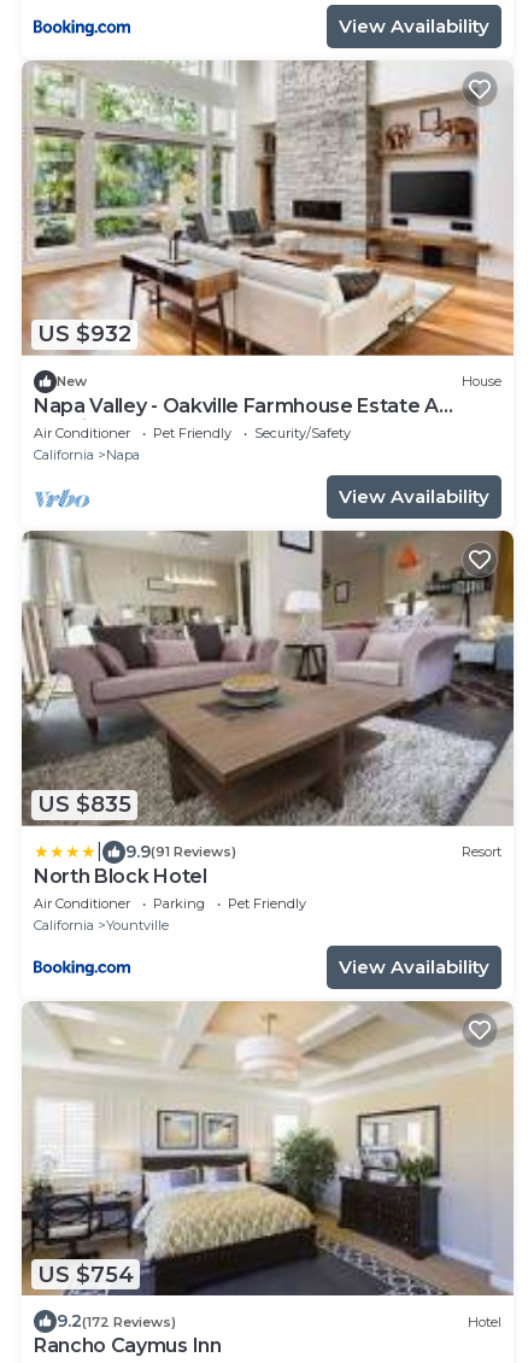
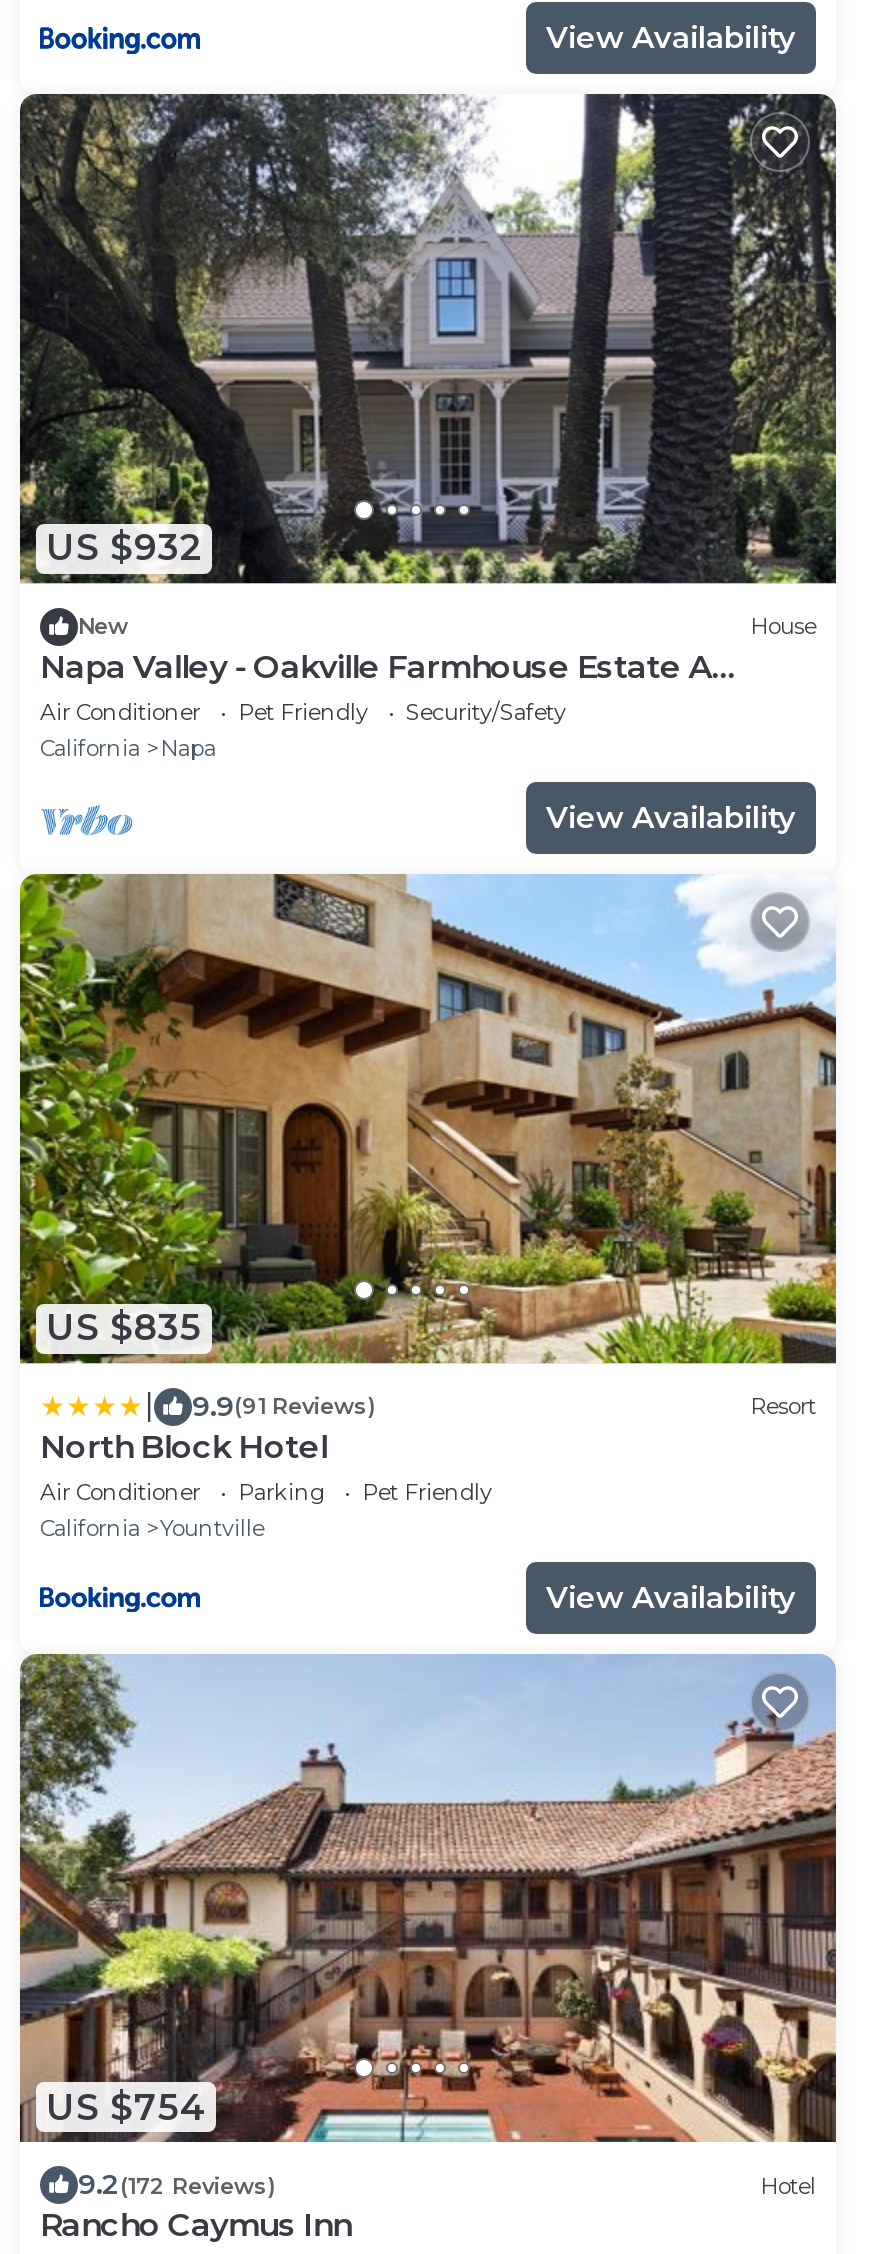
[20,59,515,357] [image] -> [18,92,838,586] [image]
[20,530,515,826] [image] -> [18,872,838,1364] [image]
[20,1000,514,1297] [image] -> [18,1652,838,2144] [image]

